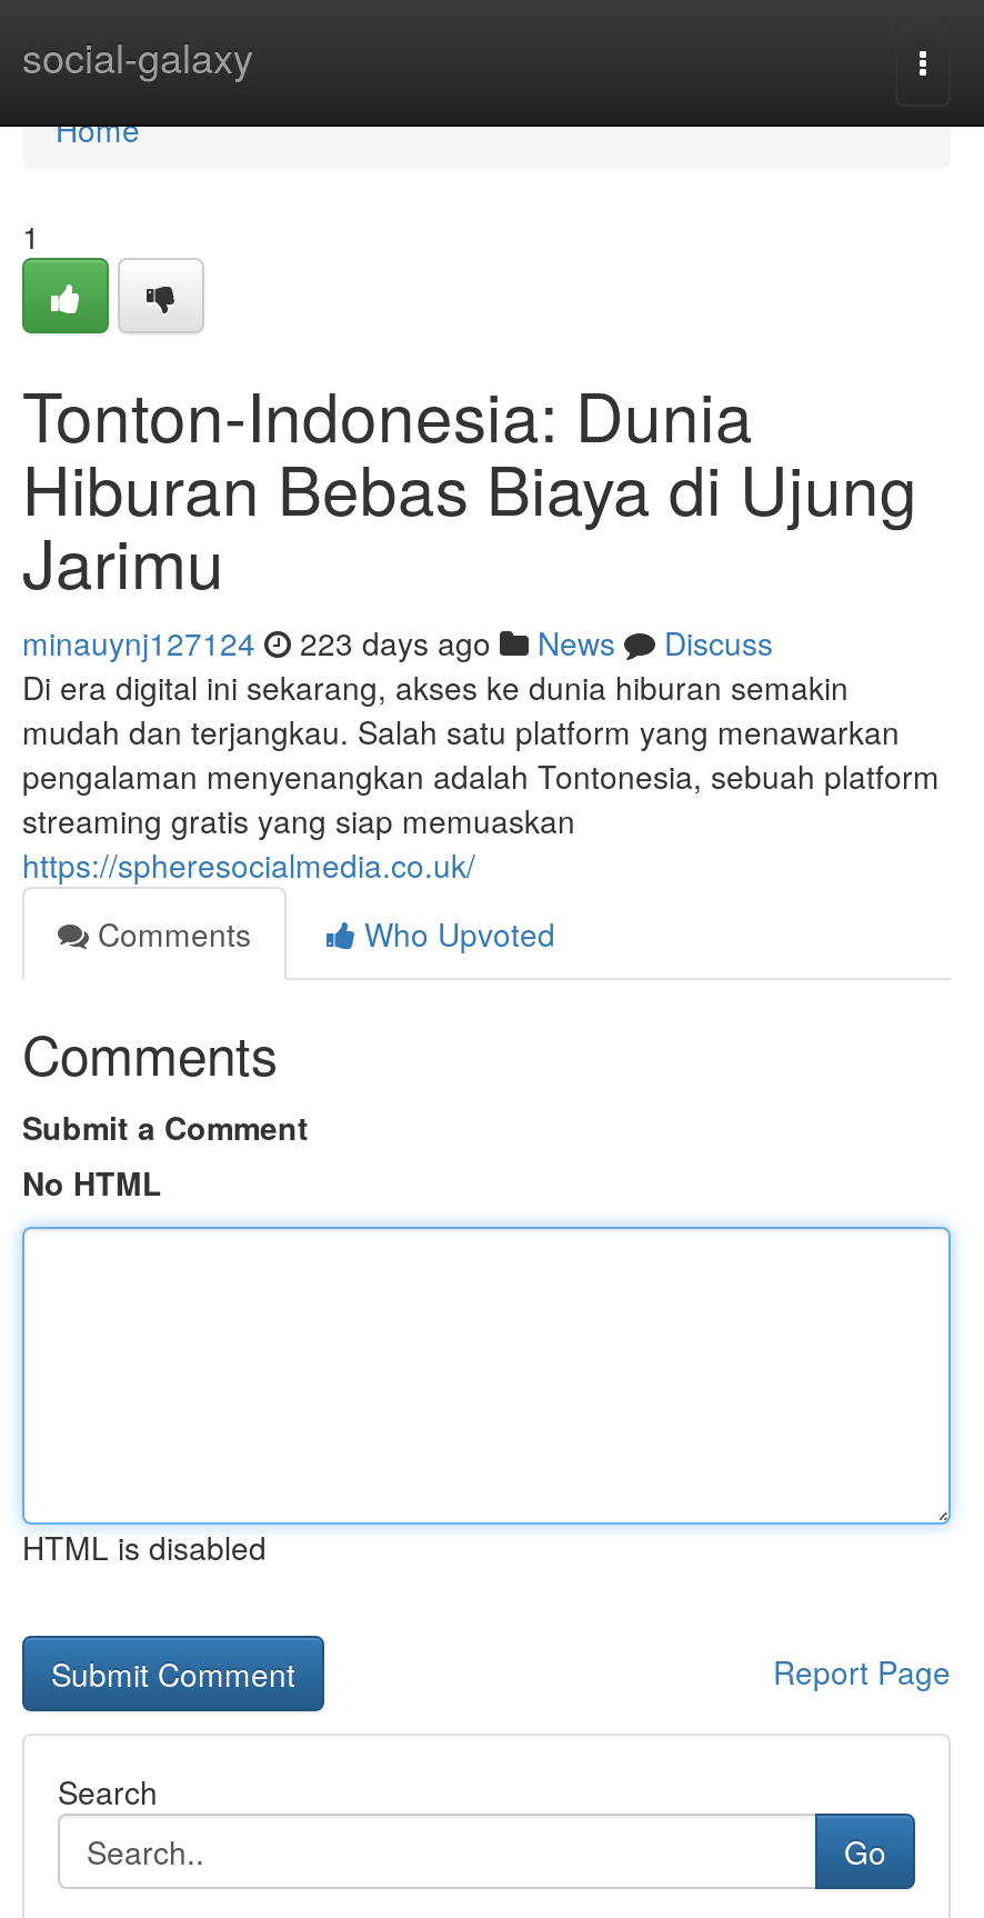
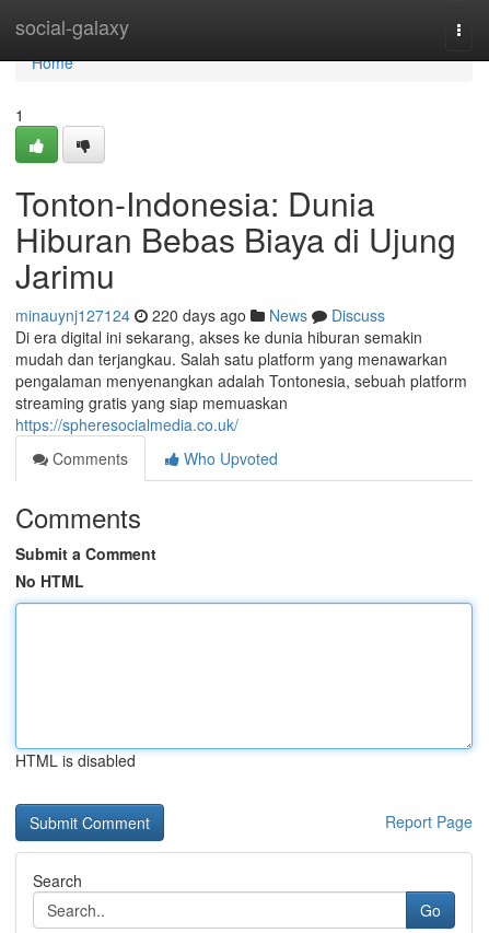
[22,620,773,665] minauynj127124 223 days ago News Discuss -> [15,304,385,326] minauynj127124 220 days ago News Discuss

